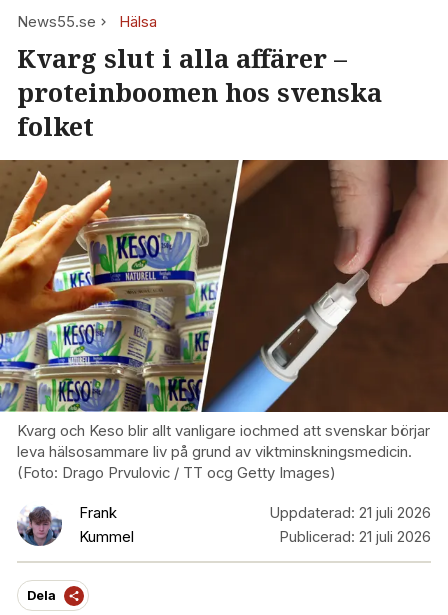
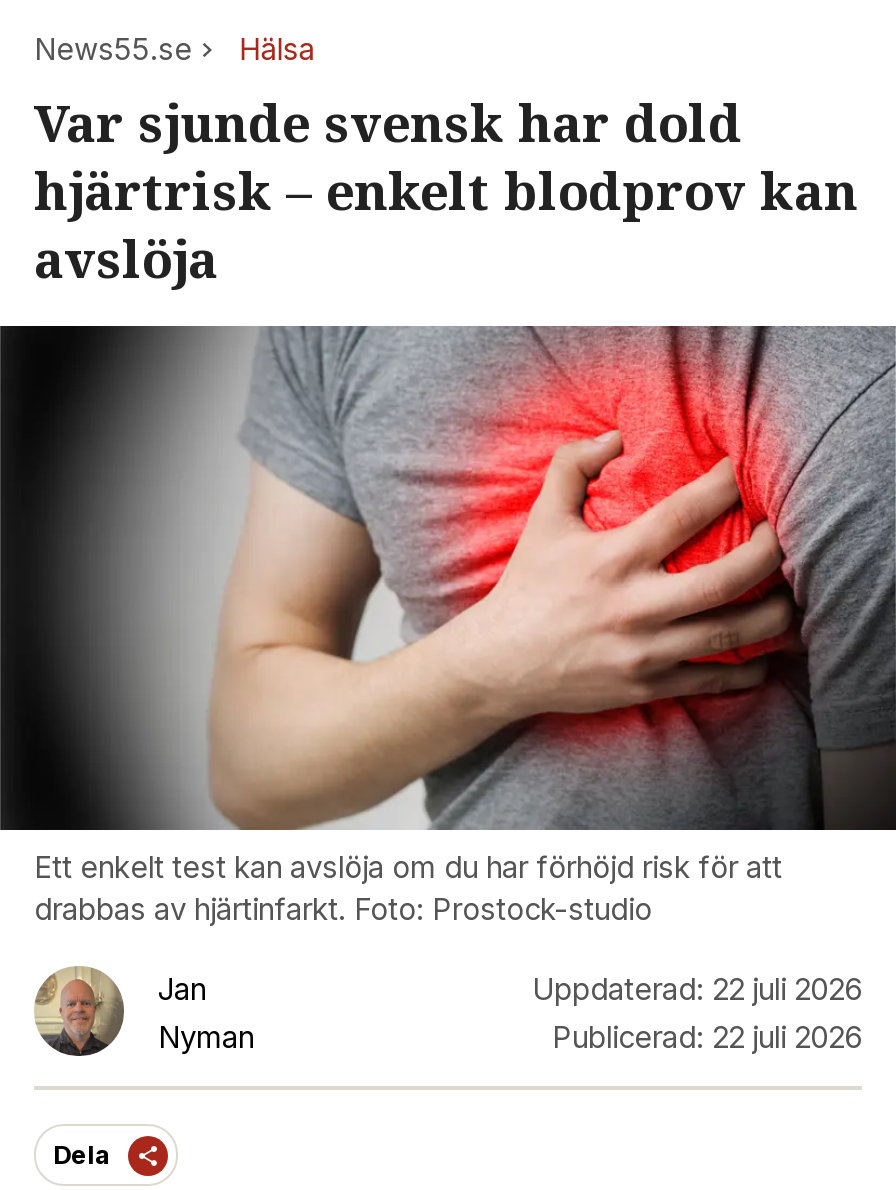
[17,41,382,143] Kvarg slut i alla affärer – | proteinboomen hos svenska | folket -> [34,88,858,292] Var sjunde svensk har dold | hjärtrisk – enkelt blodprov kan | avslöja
[3,159,445,481] [image] | Kvarg och Keso blir allt vanligare iochmed att svenskar börjar | leva hälsosammare liv på grund av viktminskningsmedicin. | (Foto: Drago Prvulovic / TT ocg Getty Images) -> [6,324,890,927] [image] | Ett enkelt test kan avslöja om du har förhöjd risk för att | drabbas av hjärtinfarkt. Foto: Prostock-studio
[18,501,134,546] [image] | Frank | Kummel -> [34,971,254,1055] [image] | Jan | Nyman
[269,503,431,545] Uppdaterad: 21 juli 2026 | Publicerad: 21 juli 2026 -> [532,971,862,1055] Uppdaterad: 22 juli 2026 | Publicerad: 22 juli 2026

